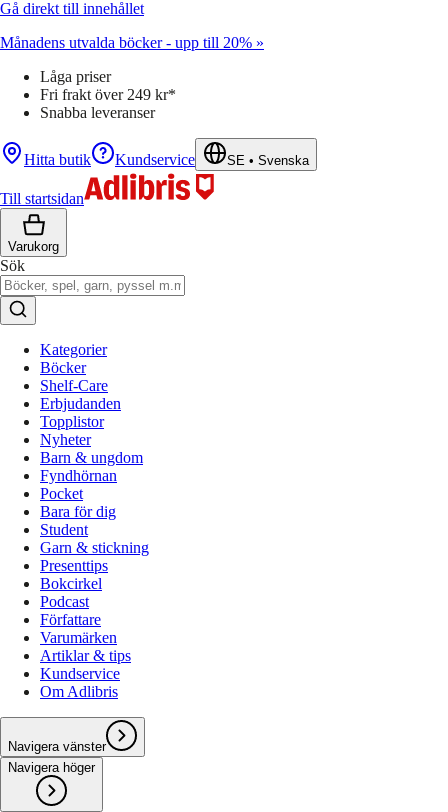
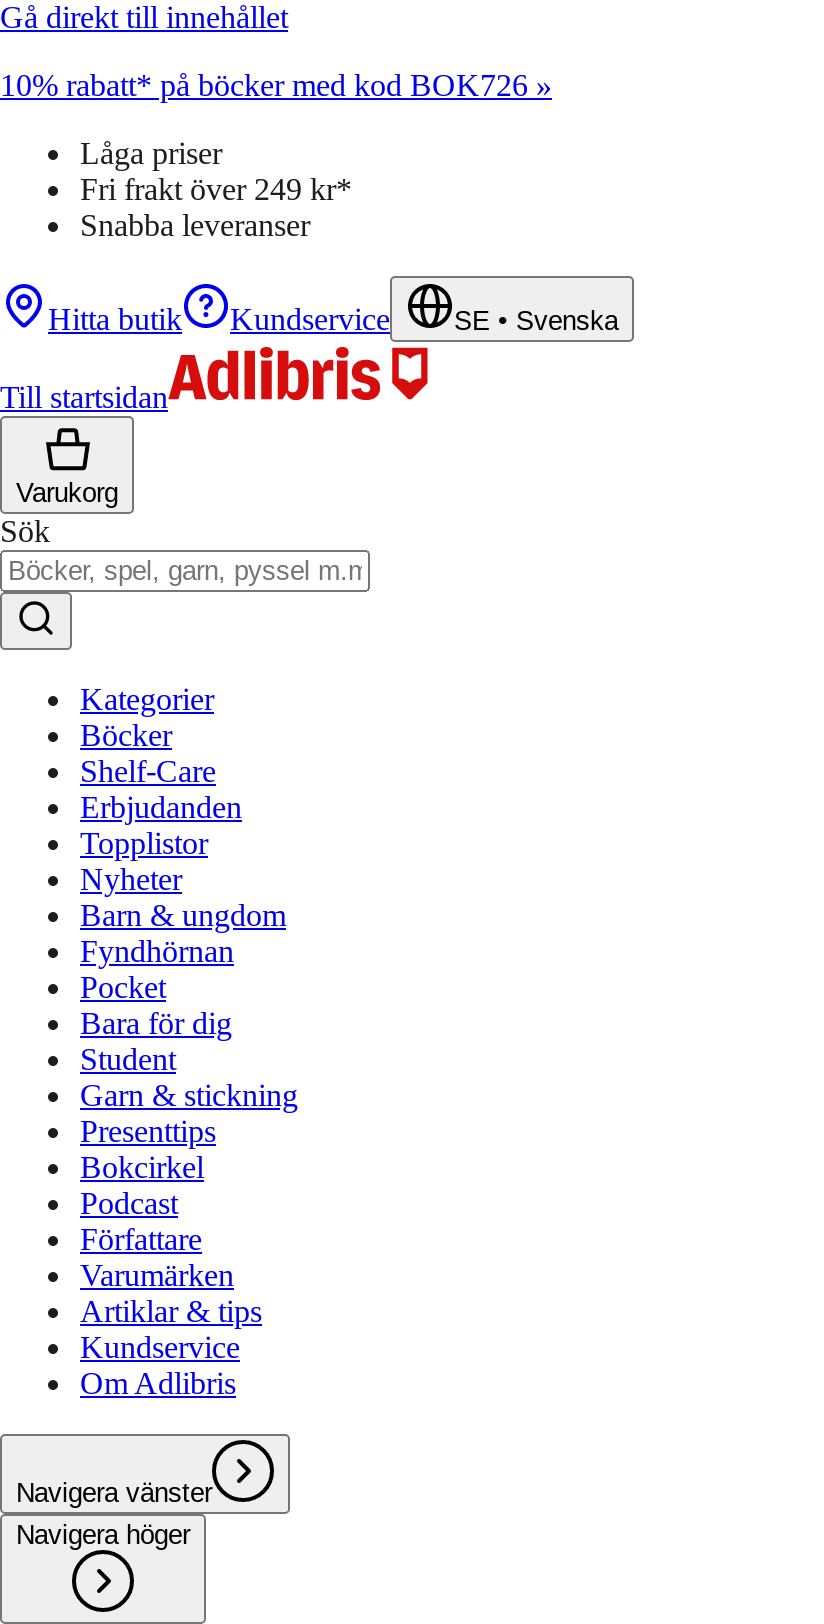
[0,34,264,51] Månadens utvalda böcker - upp till 20% » -> [0,68,552,102] 10% rabatt* på böcker med kod BOK726 »

